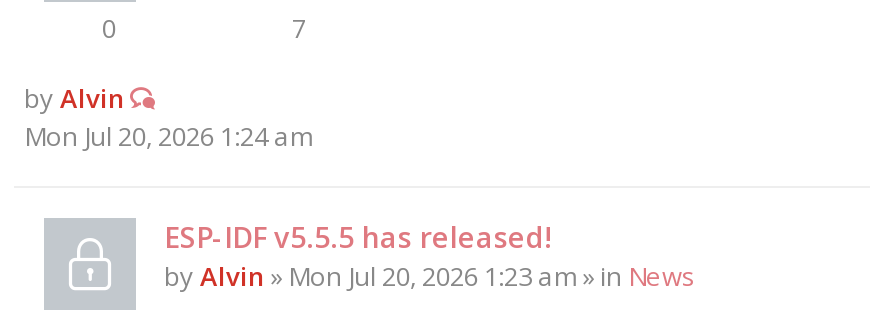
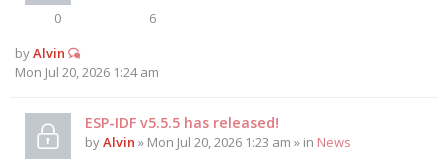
[292,10,306,46] 7 -> [149,9,156,27] 6

